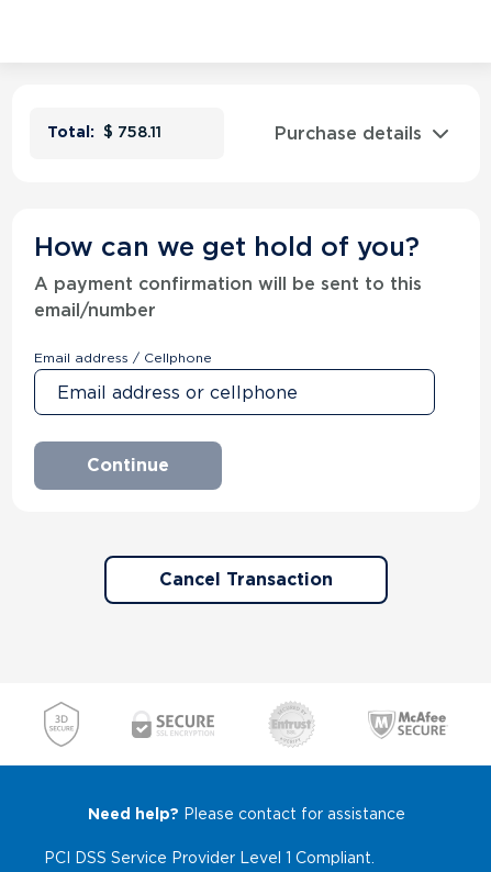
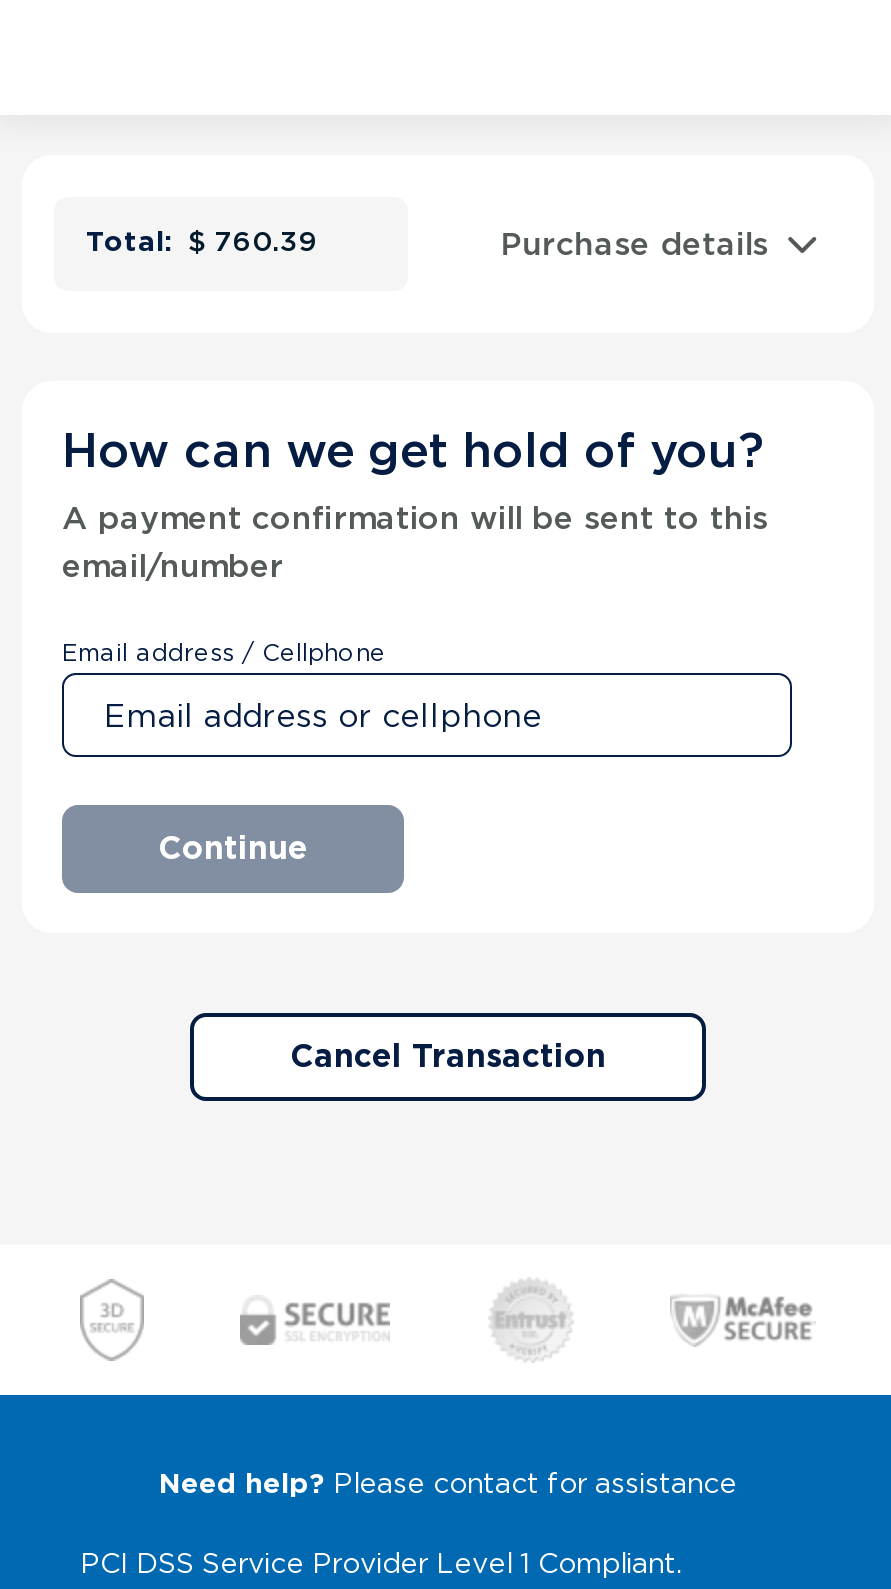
[47,123,161,141] Total: $ 758.11 -> [86,225,318,257] Total: $ 760.39

